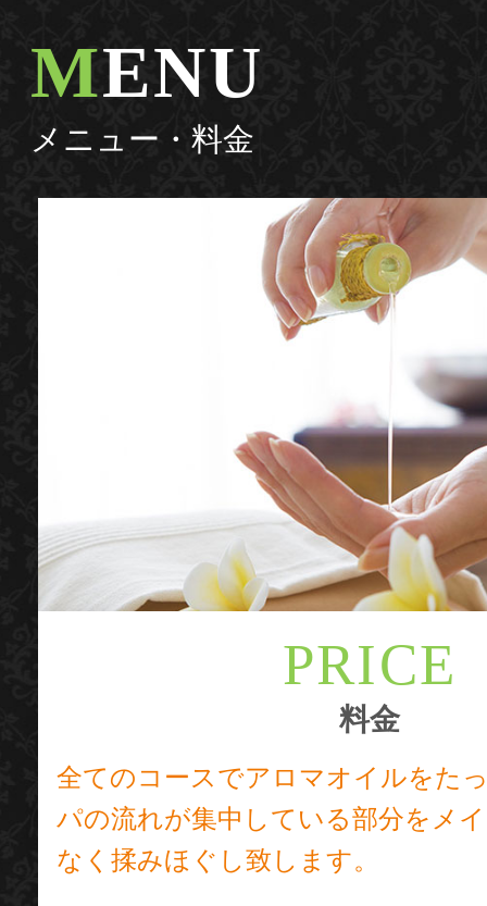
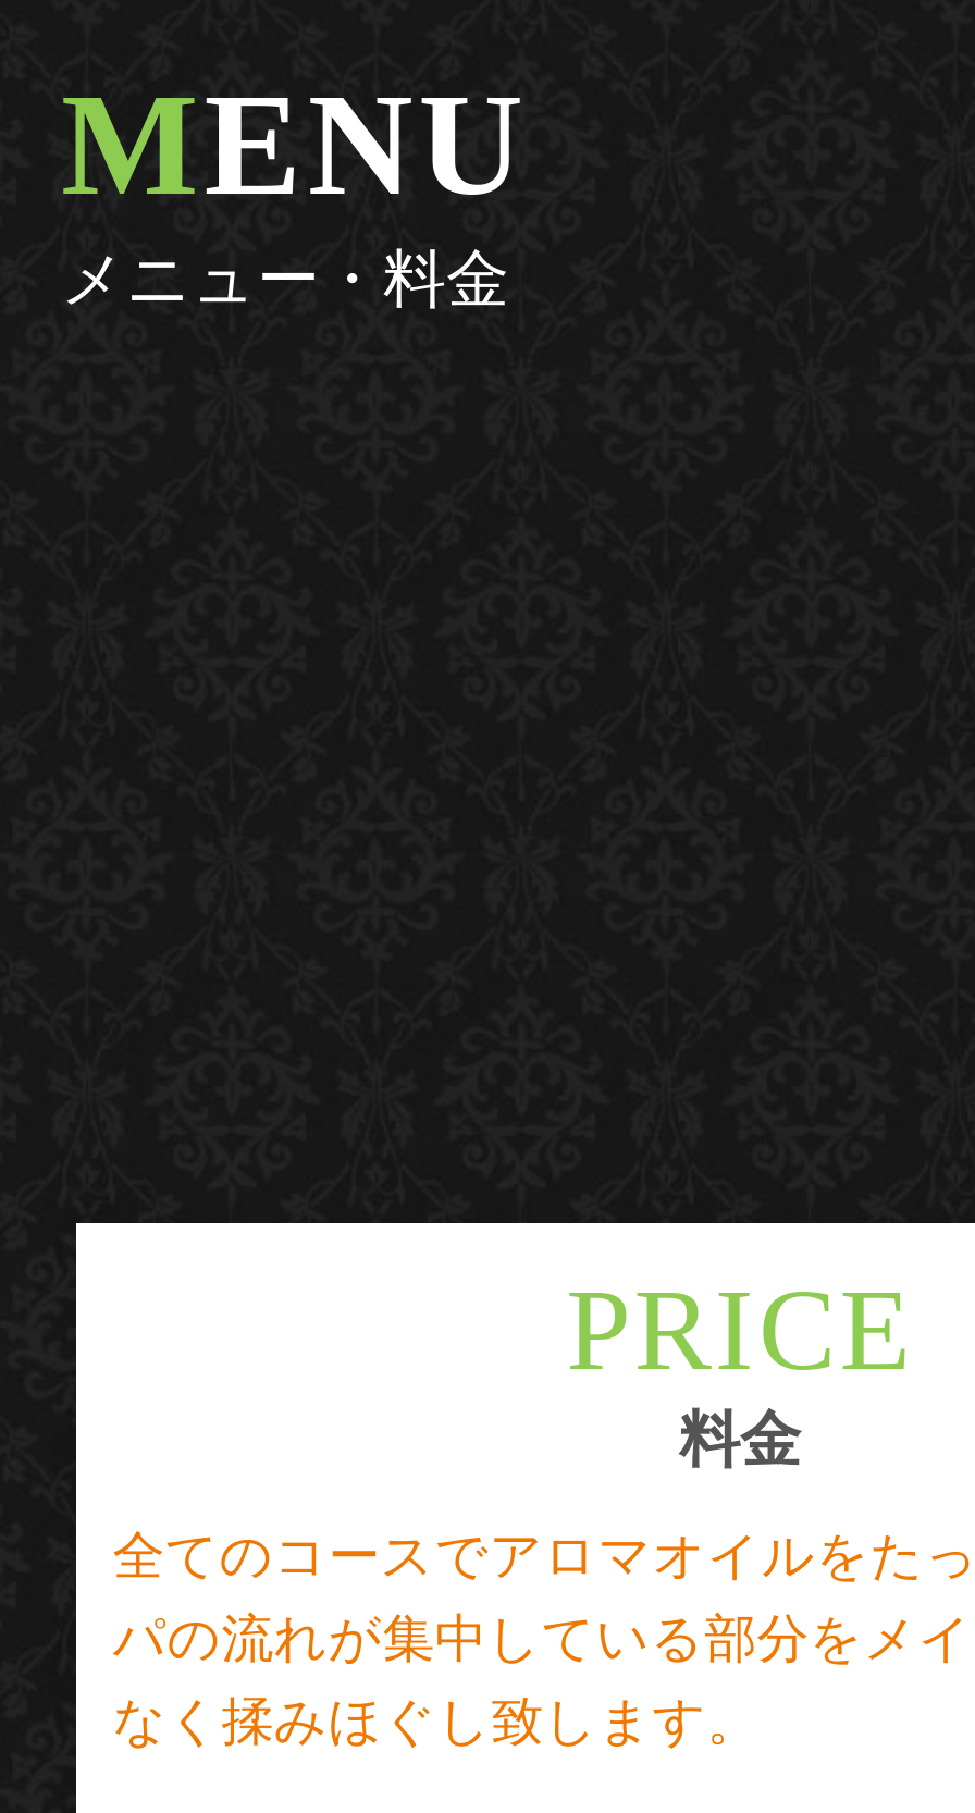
[37,197,484,612] [image] -> none

